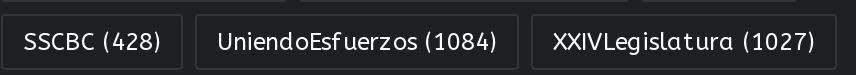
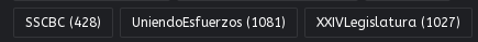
[217,28,497,56] UniendoEsfuerzos (1084) -> [132,15,286,30] UniendoEsfuerzos (1081)

